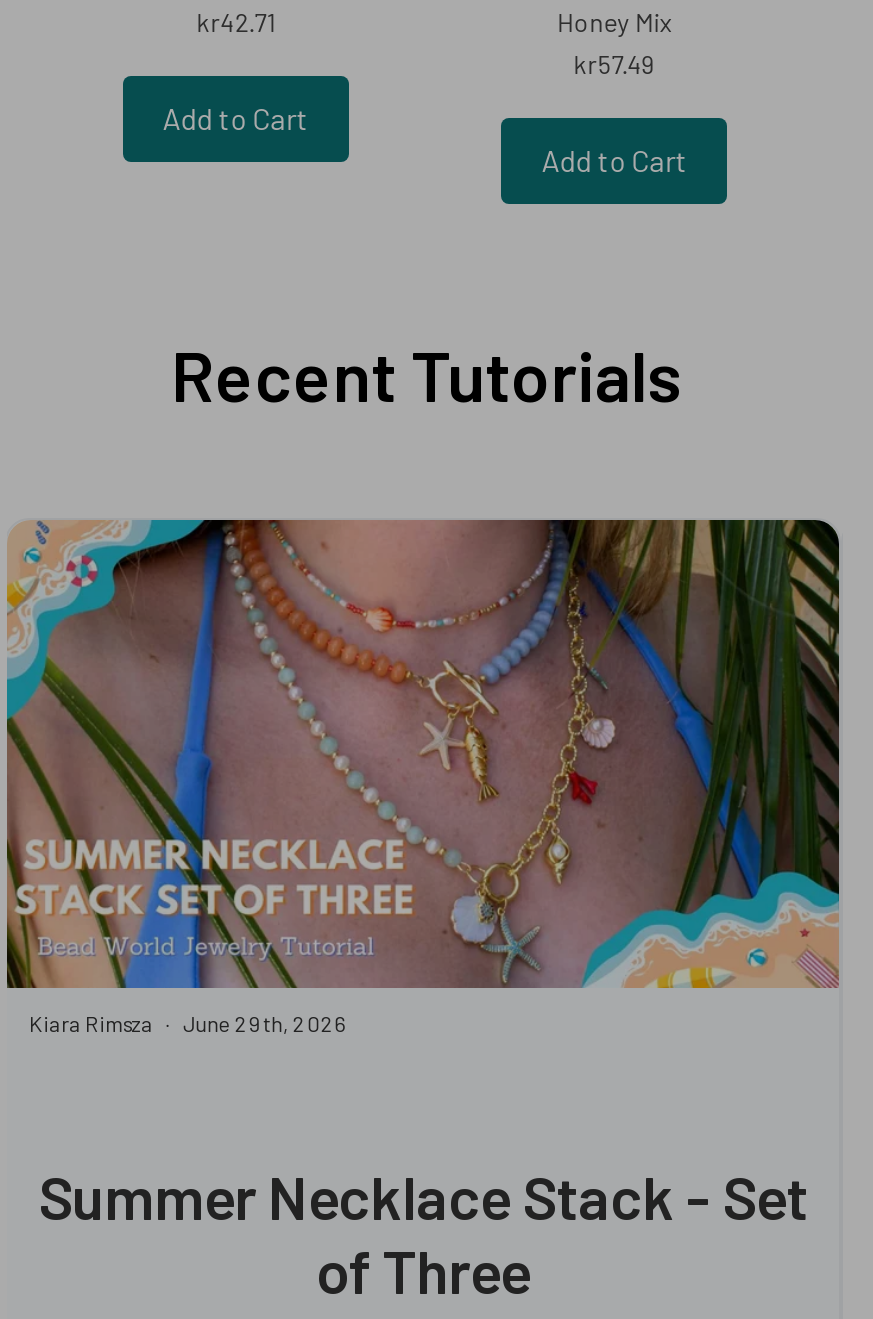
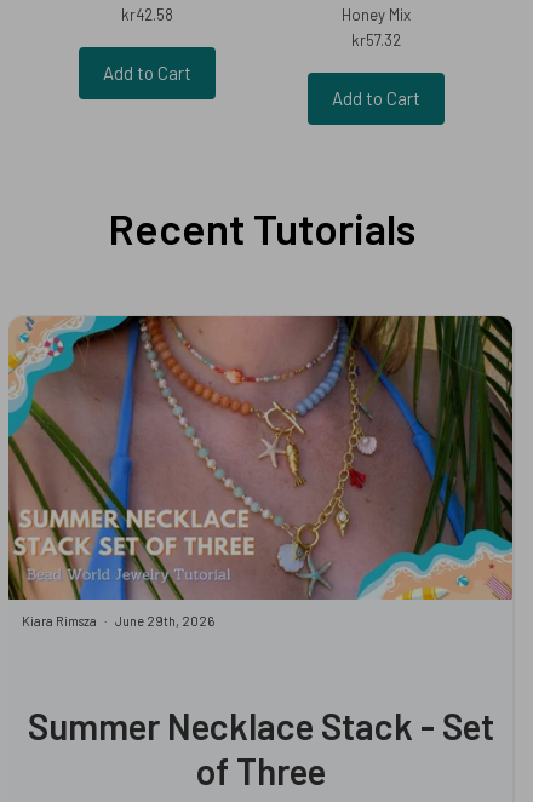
[197,7,275,39] kr42.71 -> [121,4,173,24] kr42.58
[573,49,655,81] kr57.49 -> [352,30,401,49] kr57.32

